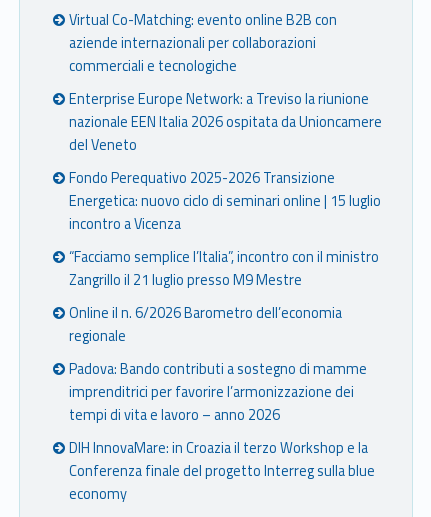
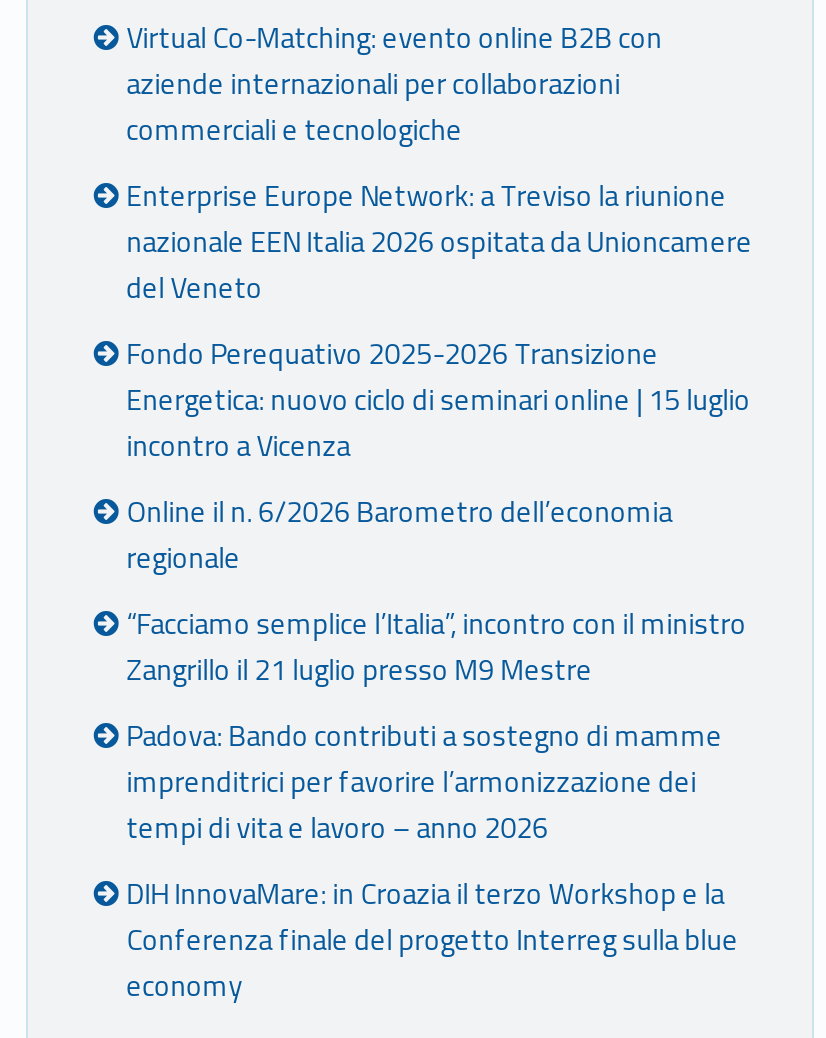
moved [69,246,379,291] -> [126,601,746,691]: “Facciamo semplice l’Italia”, incontro con il ministro | Zangrillo il 21 luglio presso M9 Mestre
moved [69,302,342,347] -> [126,489,672,579]: Online il n. 6/2026 Barometro dell’economia | regionale

